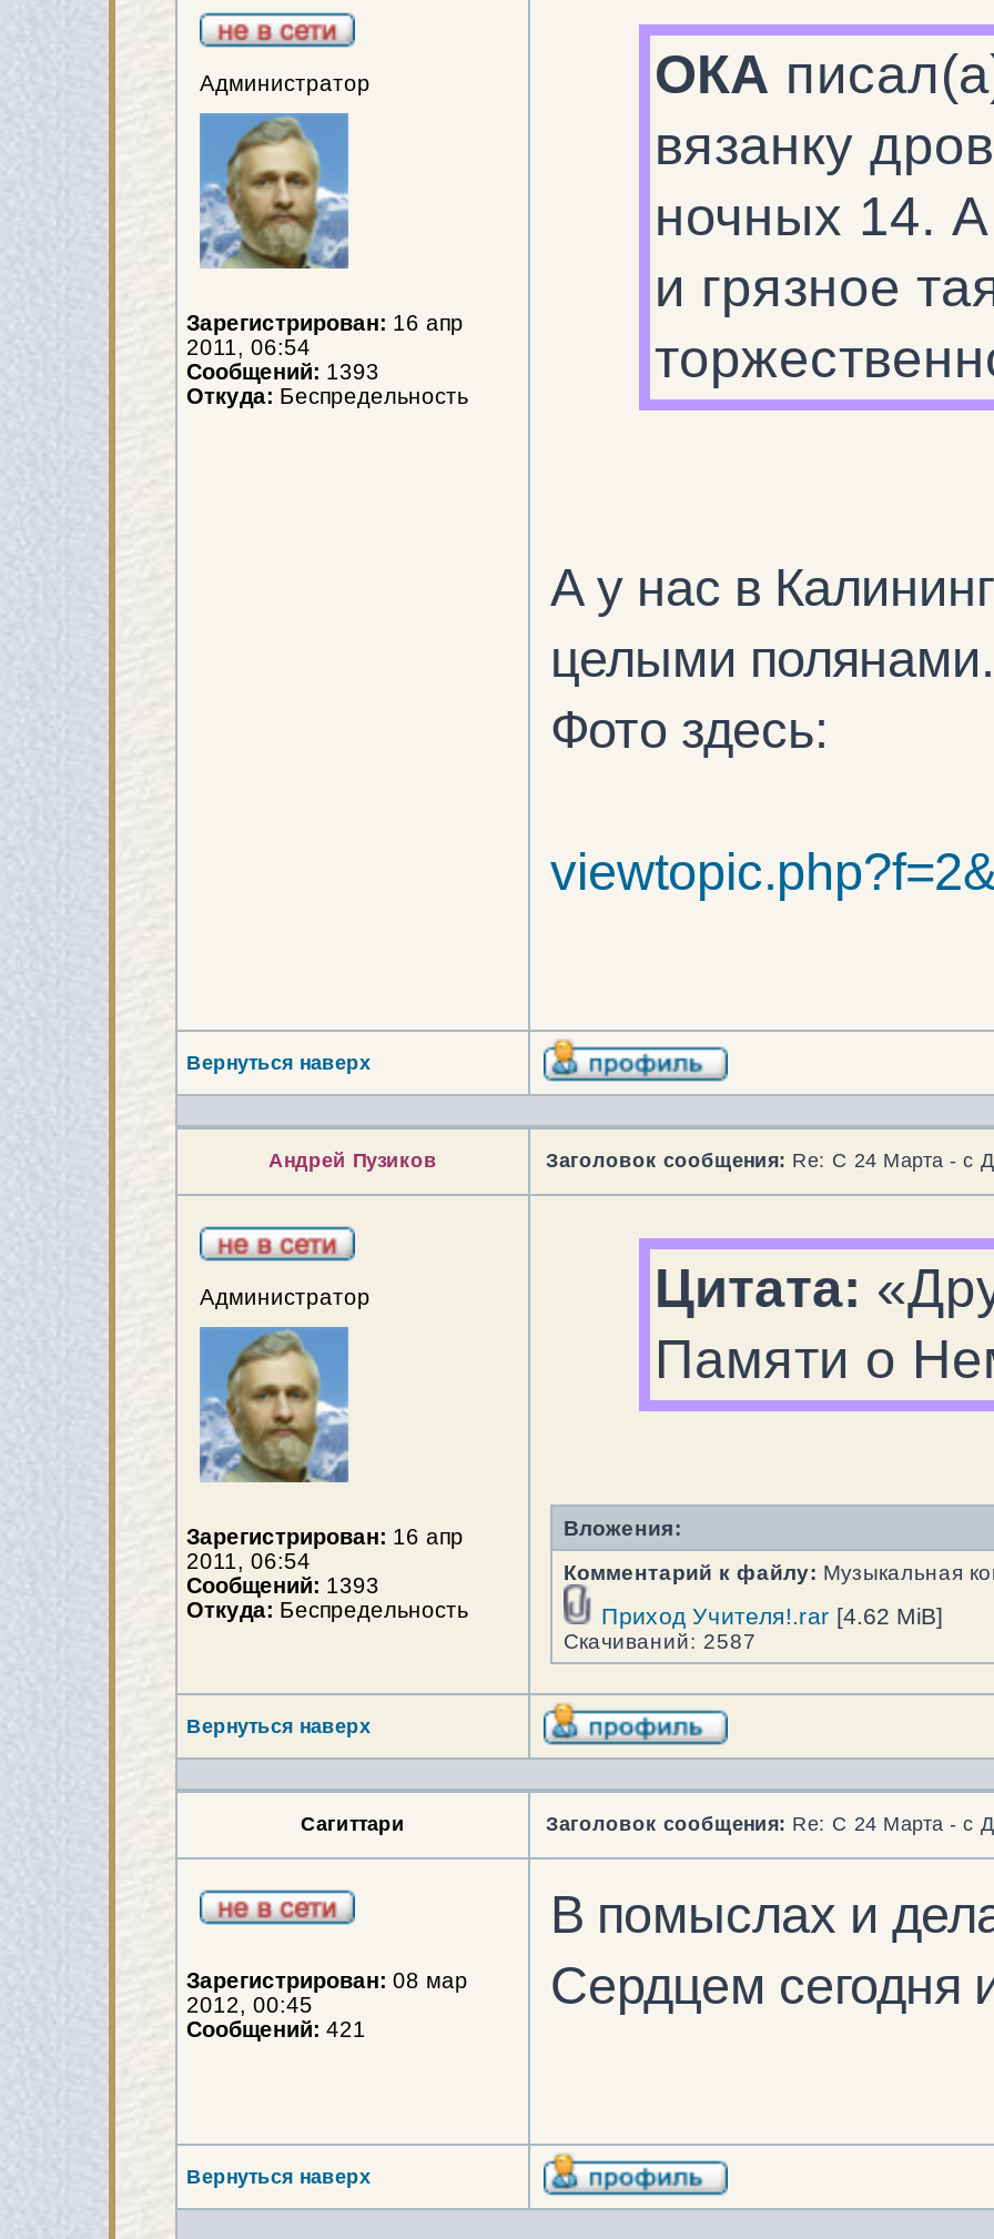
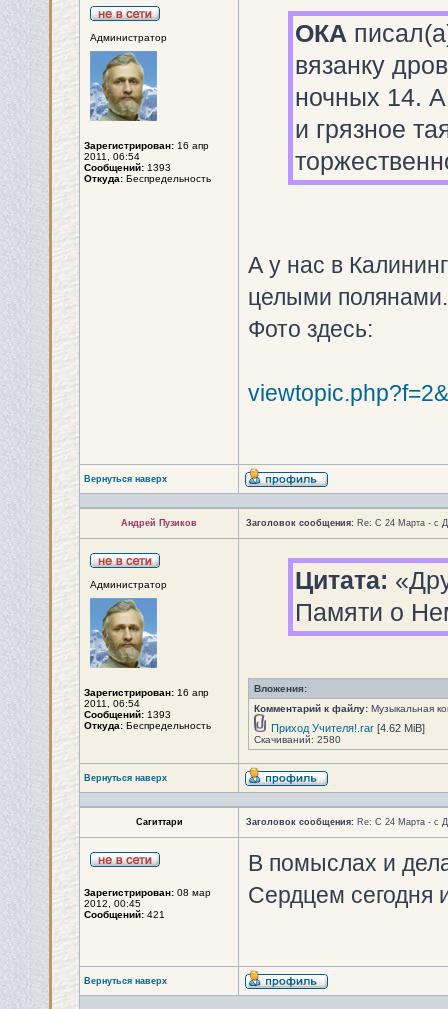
[564,1629,757,1653] Скачиваний: 2587 -> [254,734,341,745] Скачиваний: 2580

